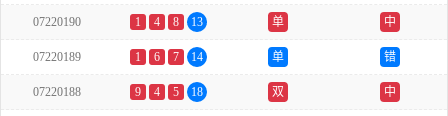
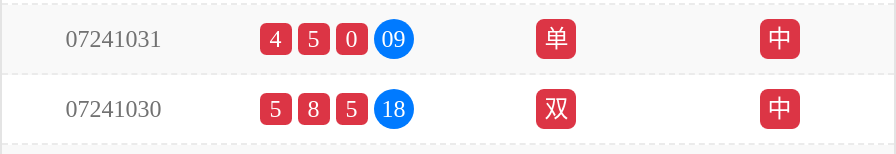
[33,15,141,29] 07220190 | 1 -> [66,25,162,53] 07241031
[173,15,203,29] 8 | 13 -> [308,25,406,53] 5 | 0 | 09
[33,50,396,99] 07220189 | 1 | 6 | 7 | 14 | 单 | 错 | 07220188 | 9 | 4 -> [66,95,320,123] 07241030 | 5 | 8

